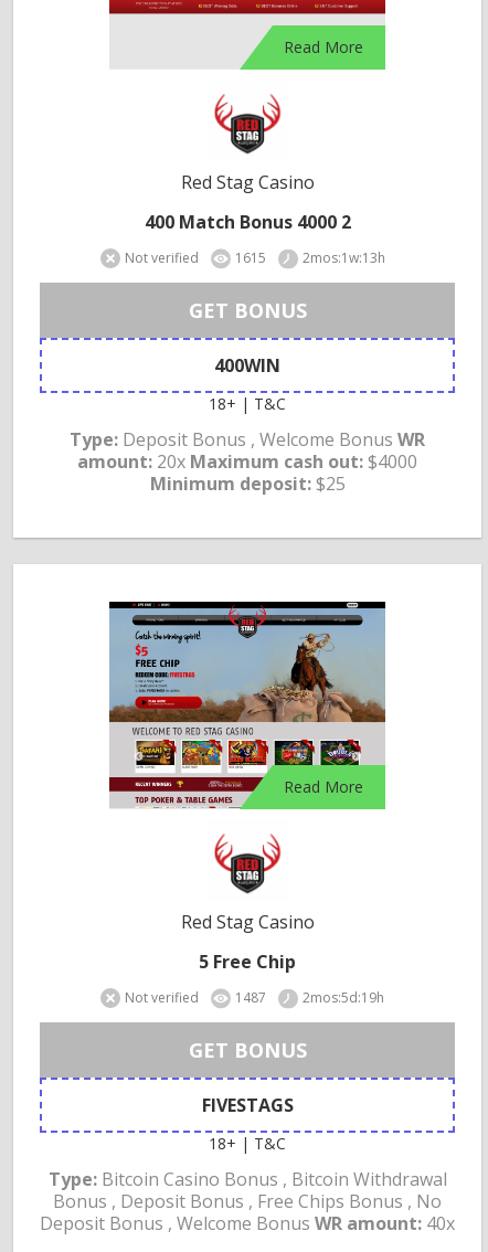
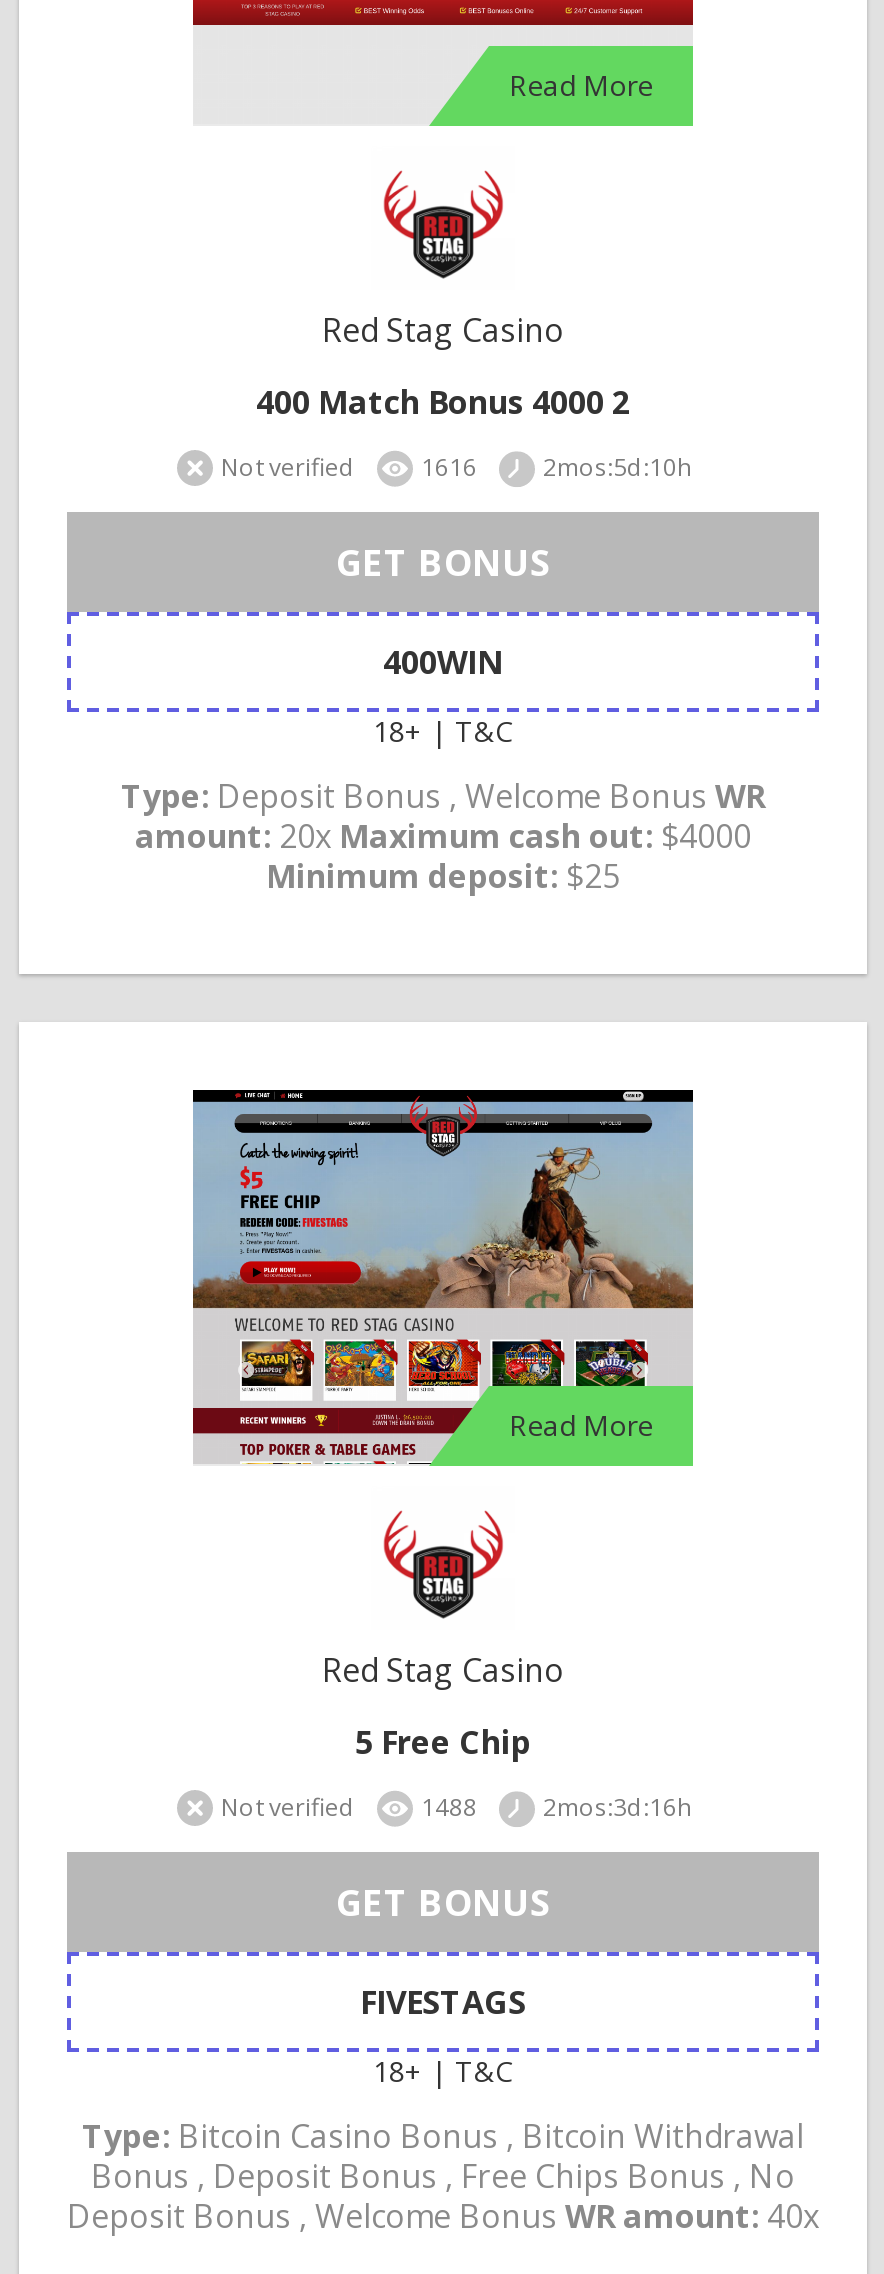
[235,248,385,267] 1615 | 2mos:1w:13h -> [421,449,691,483] 1616 | 2mos:5d:10h
[235,988,384,1007] 1487 | 2mos:5d:19h -> [421,1789,691,1823] 1488 | 2mos:3d:16h

